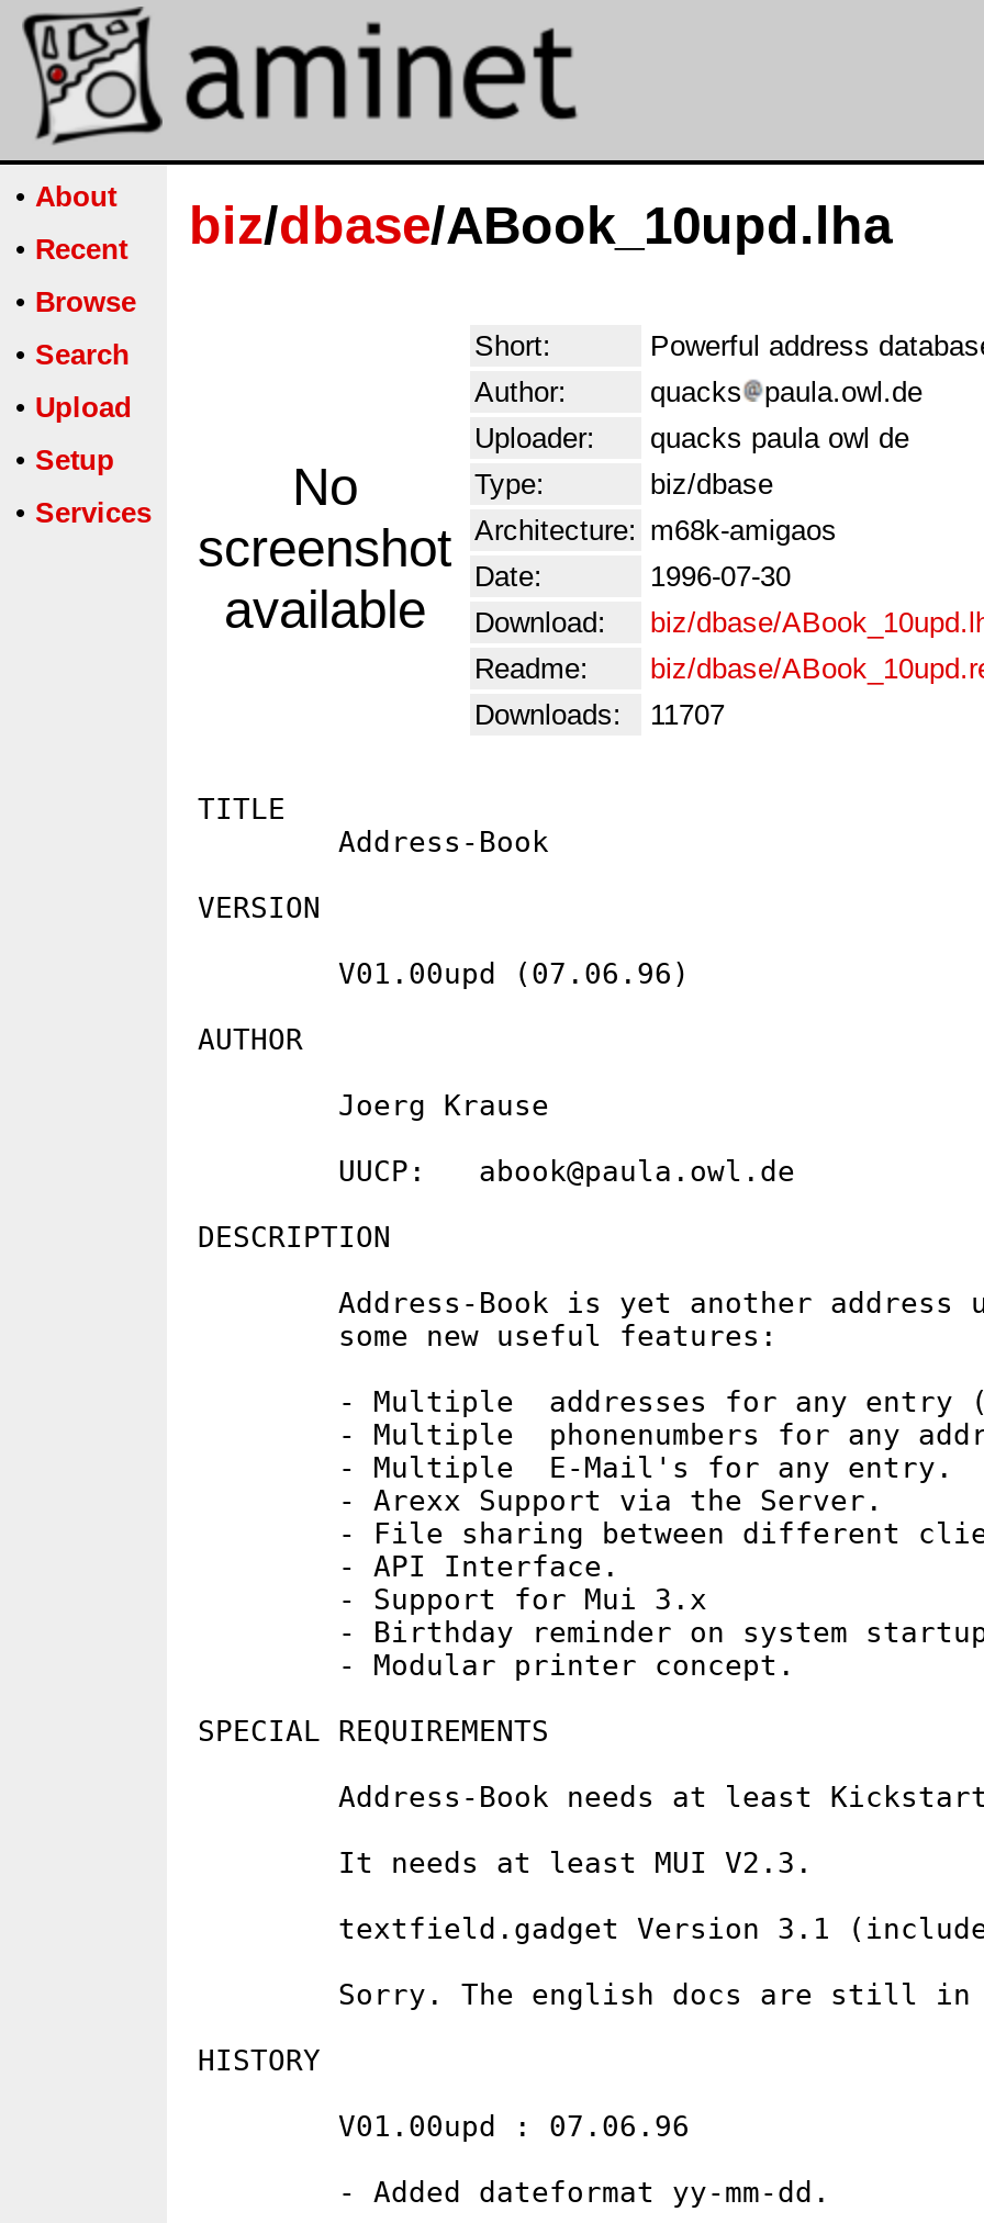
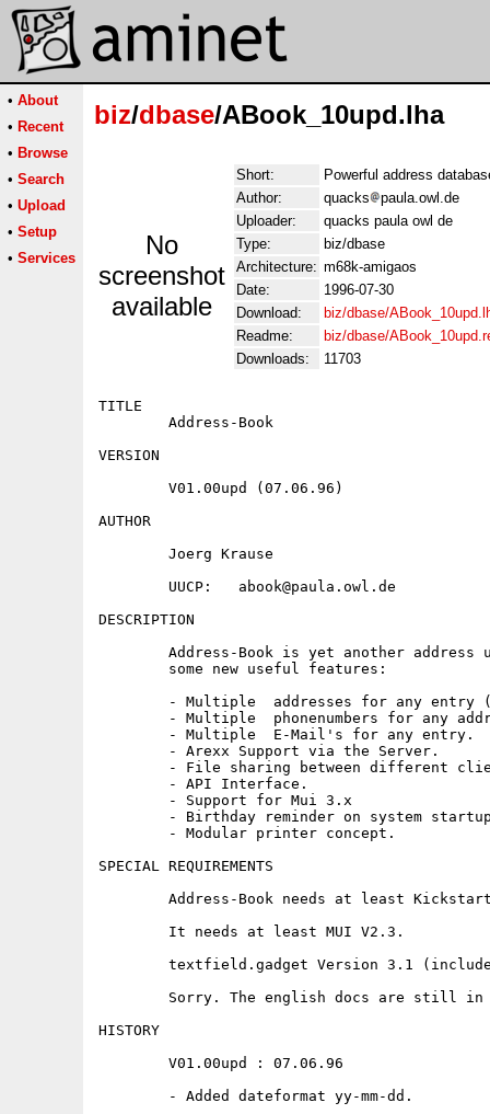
[474,698,725,731] Downloads: 11707 -> [236,351,361,367] Downloads: 11703

